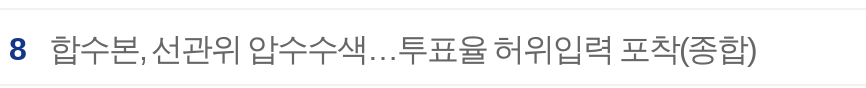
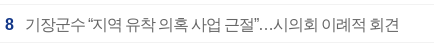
[49,32,755,66] 합수본, 선관위 압수수색…투표율 허위입력 포착(종합) -> [25,16,399,33] 기장군수 “지역 유착 의혹 사업 근절”…시의회 이례적 회견

